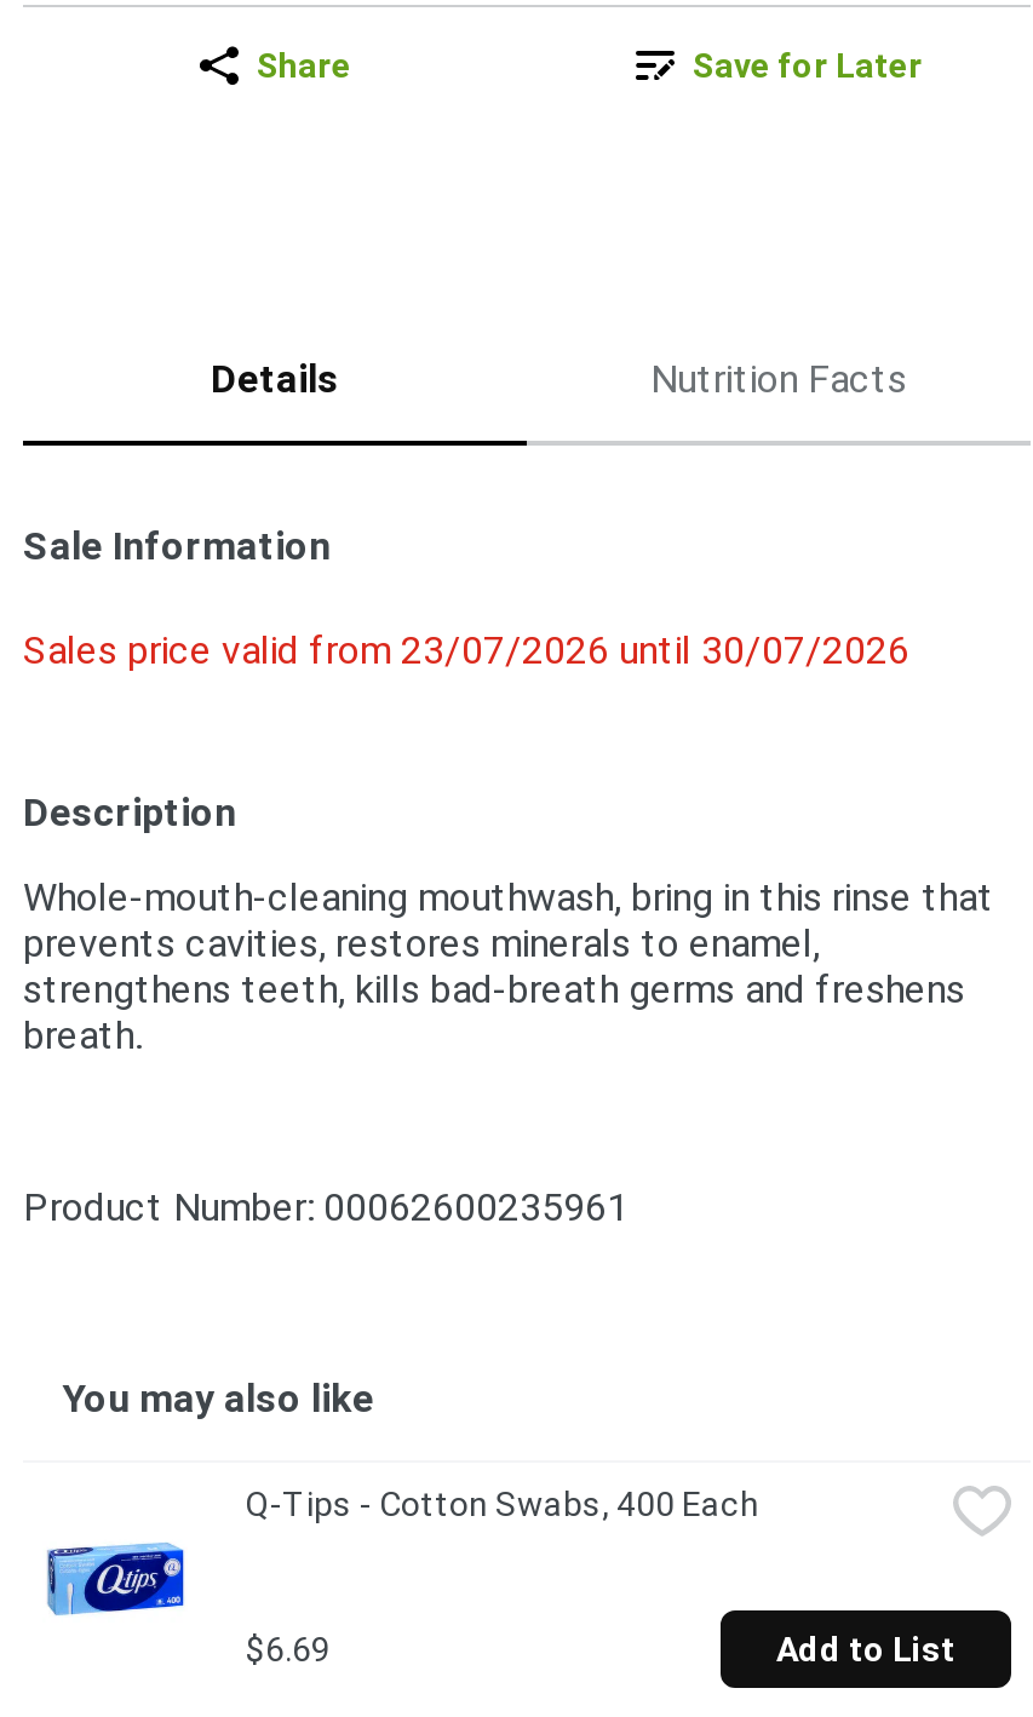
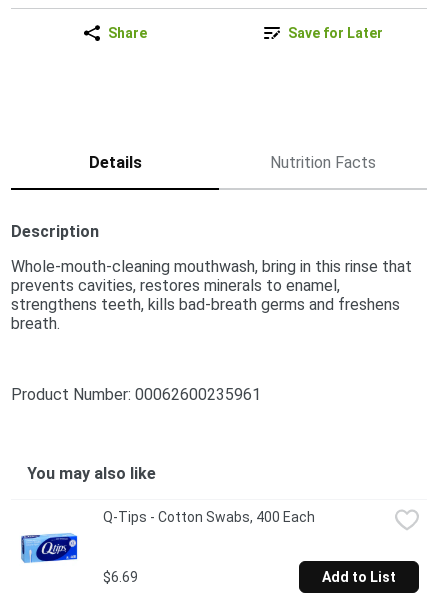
[23,524,909,674] Sale Information | Sales price valid from 23/07/2026 until 30/07/2026 -> none

